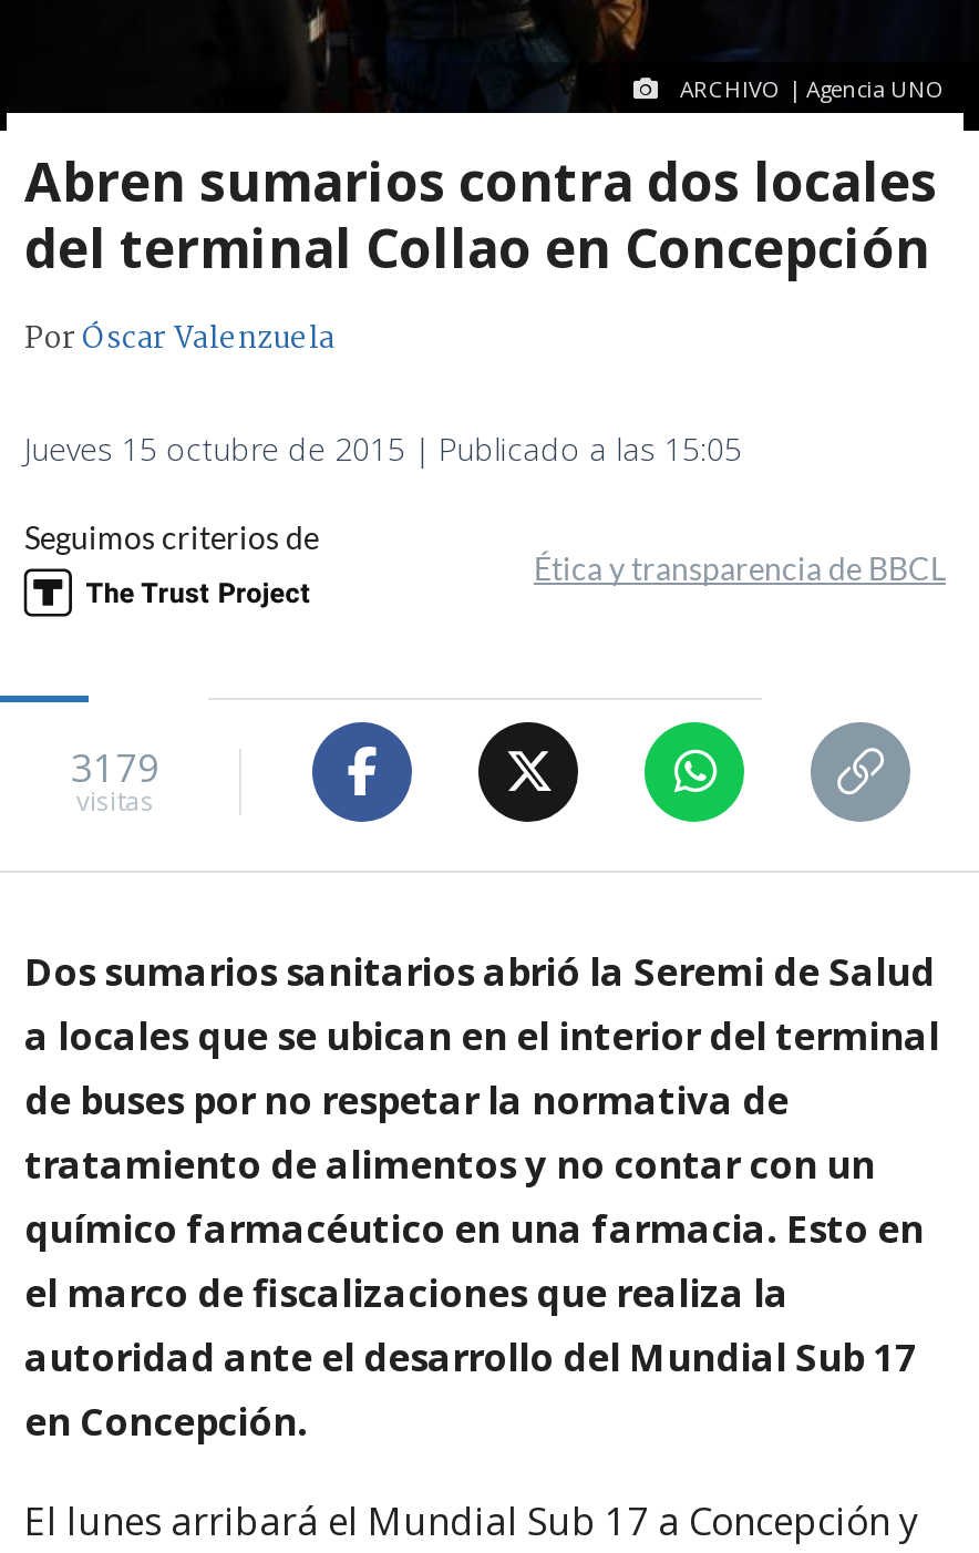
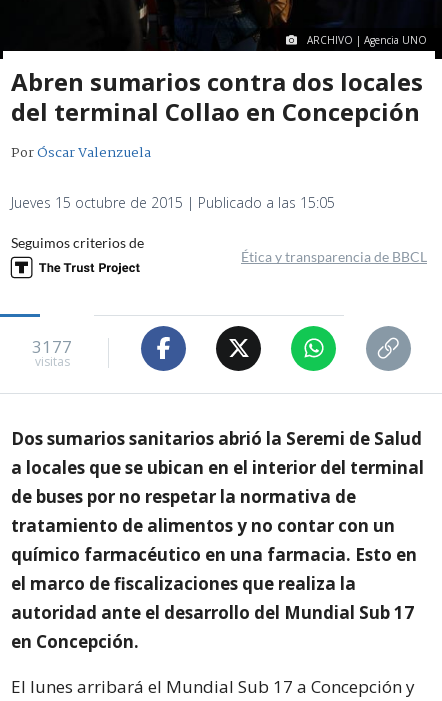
[71,743,159,794] 3179 -> [32,335,72,358] 3177

